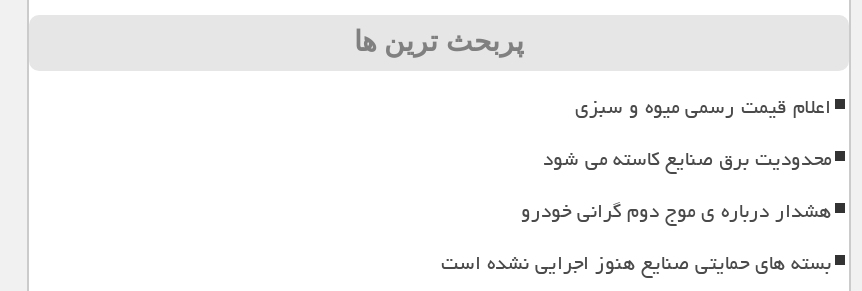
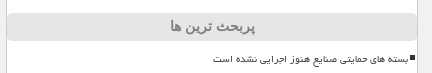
[521,87,831,231] اعلام قیمت رسمی میوه و سبزی | محدودیت برق صنایع کاسته می شود | هشدار درباره ی موج دوم گرانی خودرو -> none

